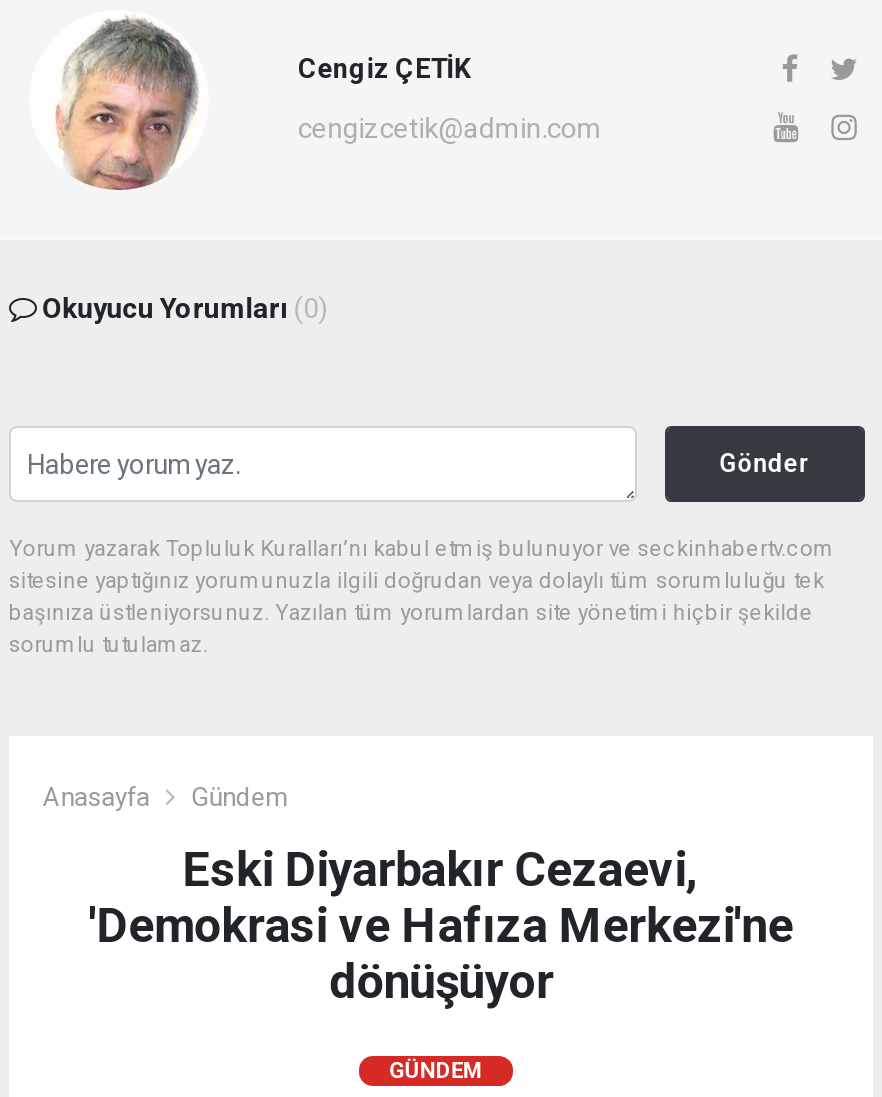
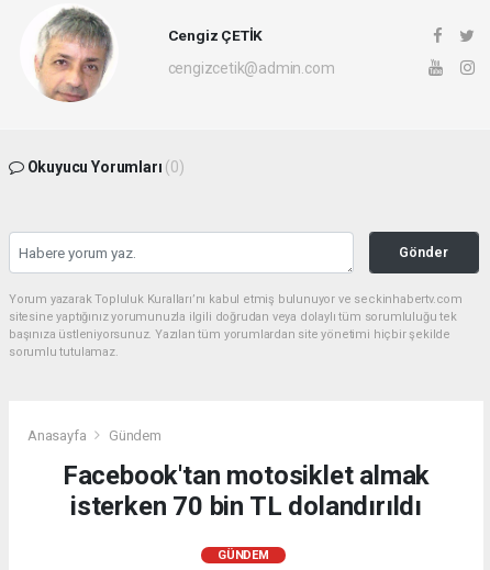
[89,842,793,1010] Eski Diyarbakır Cezaevi, | 'Demokrasi ve Hafıza Merkezi'ne | dönüşüyor -> [62,460,430,522] Facebook'tan motosiklet almak | isterken 70 bin TL dolandırıldı

